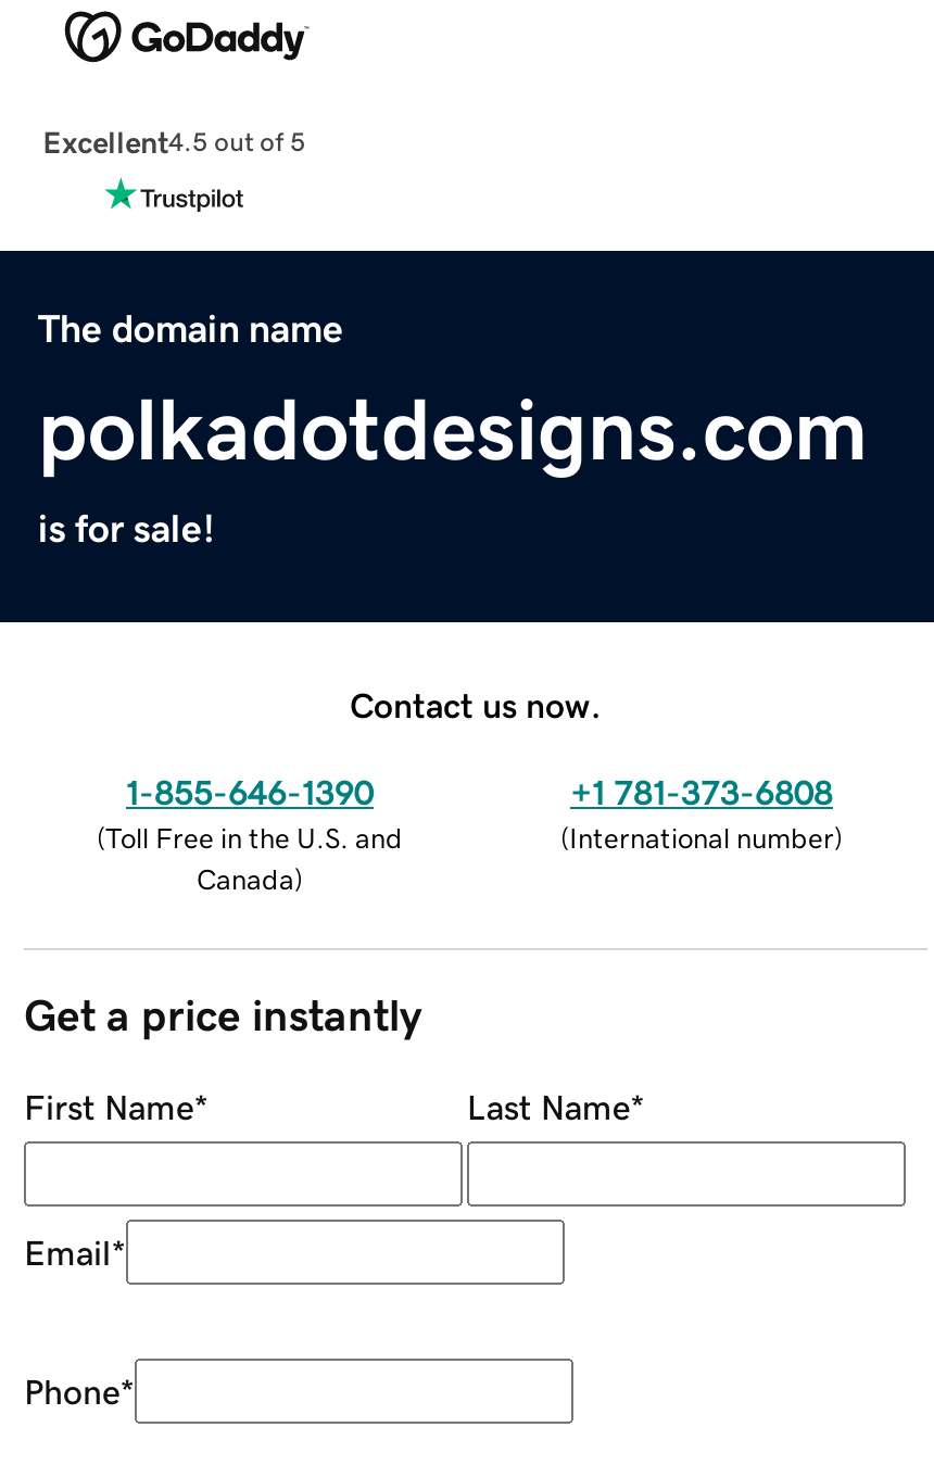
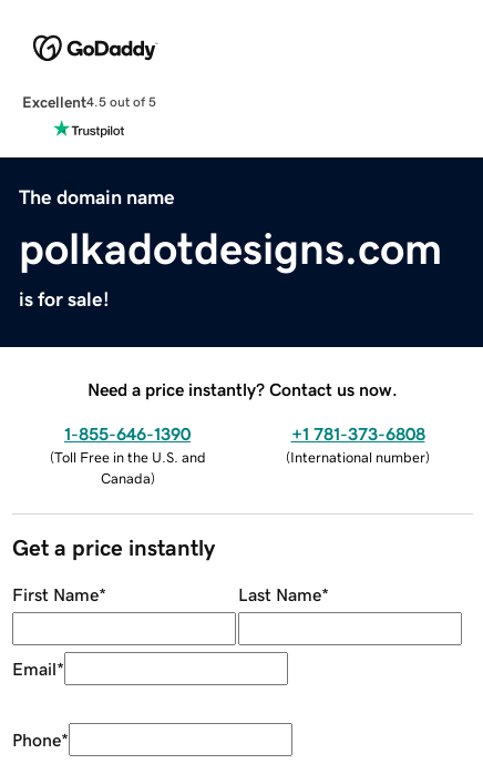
[350,687,602,721] Contact us now. -> [88,380,398,398] Need a price instantly? Contact us now.

